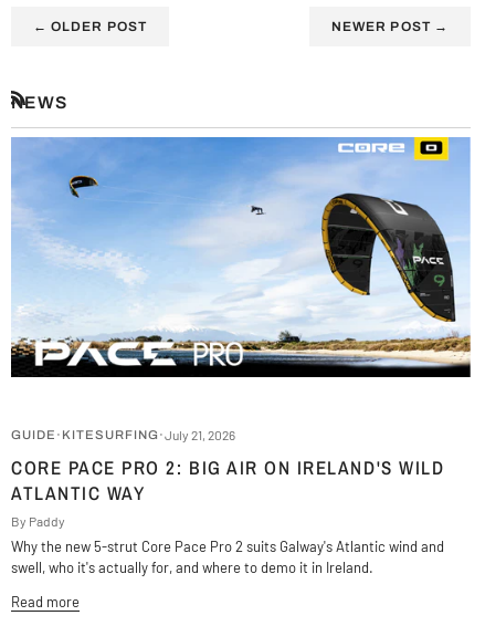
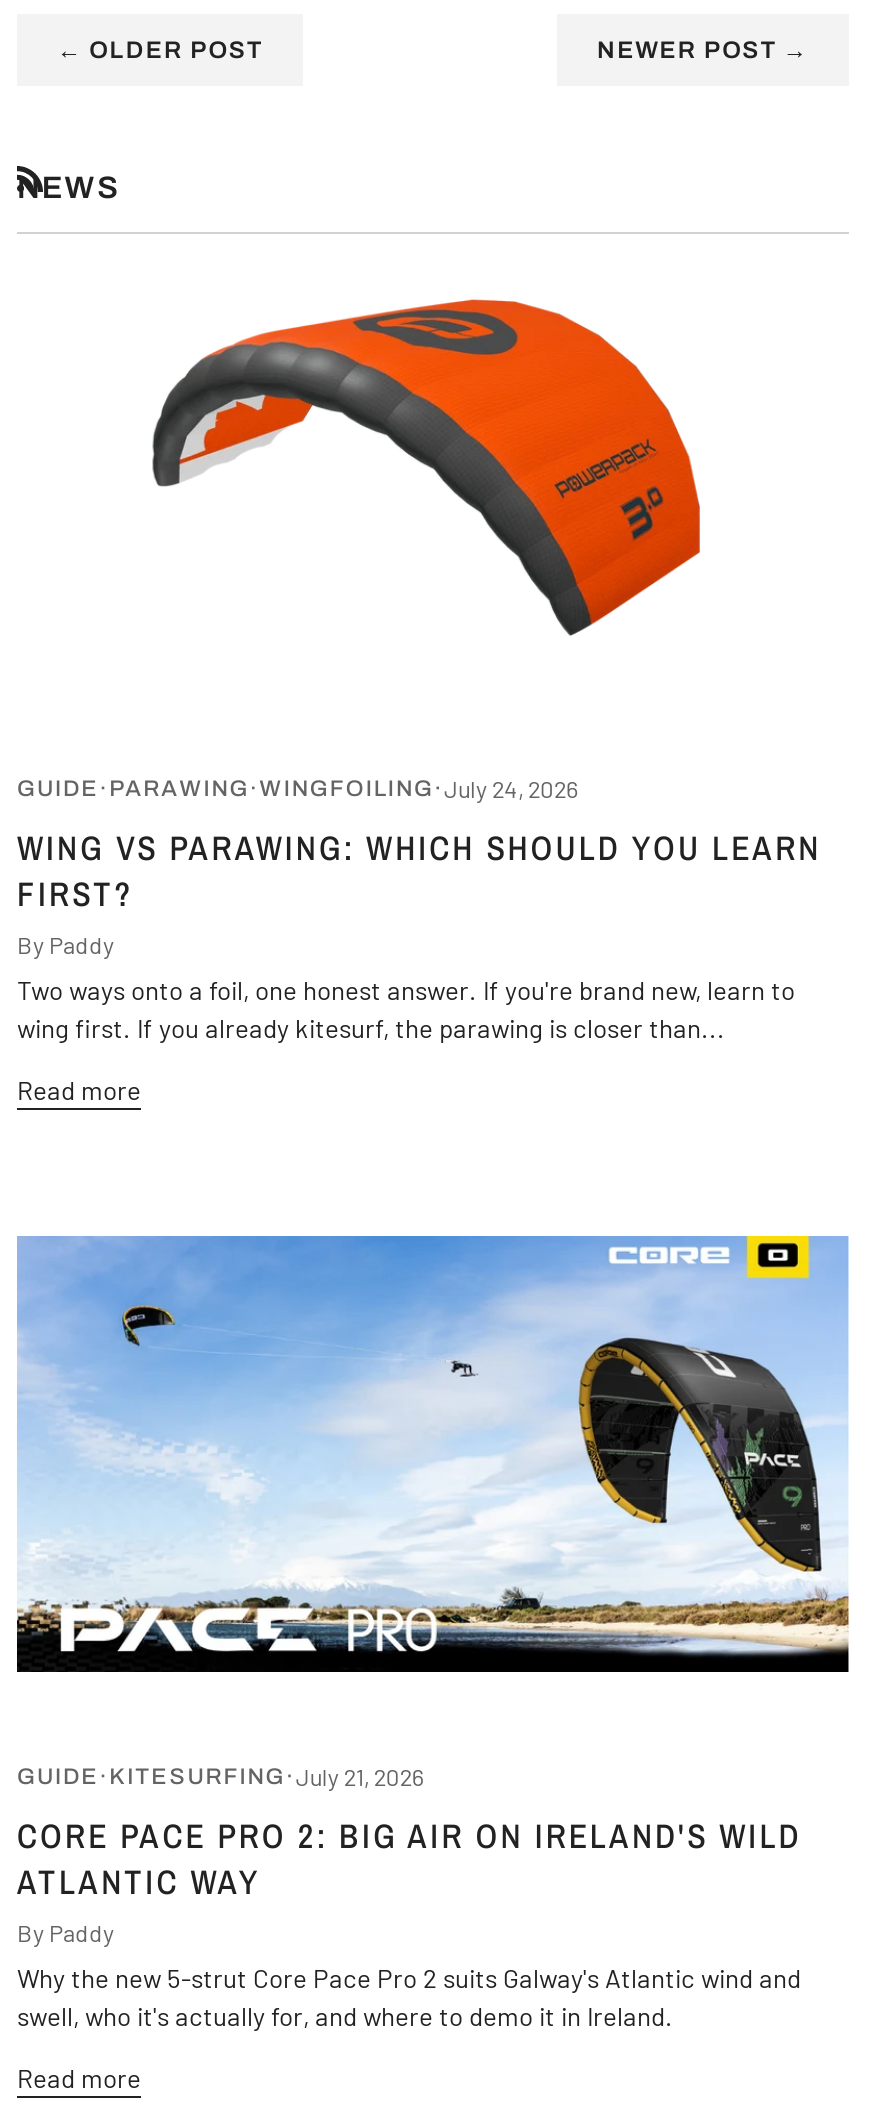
none -> [17,775,821,1107] GUIDE PARAWING WINGFOILING July 24, 2026 | WING VS PARAWING: WHICH SHOULD YOU LEARN | FIRST? | By Paddy | Two ways onto a foil, one honest answer. If you're brand new, learn to | wing first. If you already kitesurf, the parawing is closer than... | Read more
none -> [151,298,703,634] [image]

